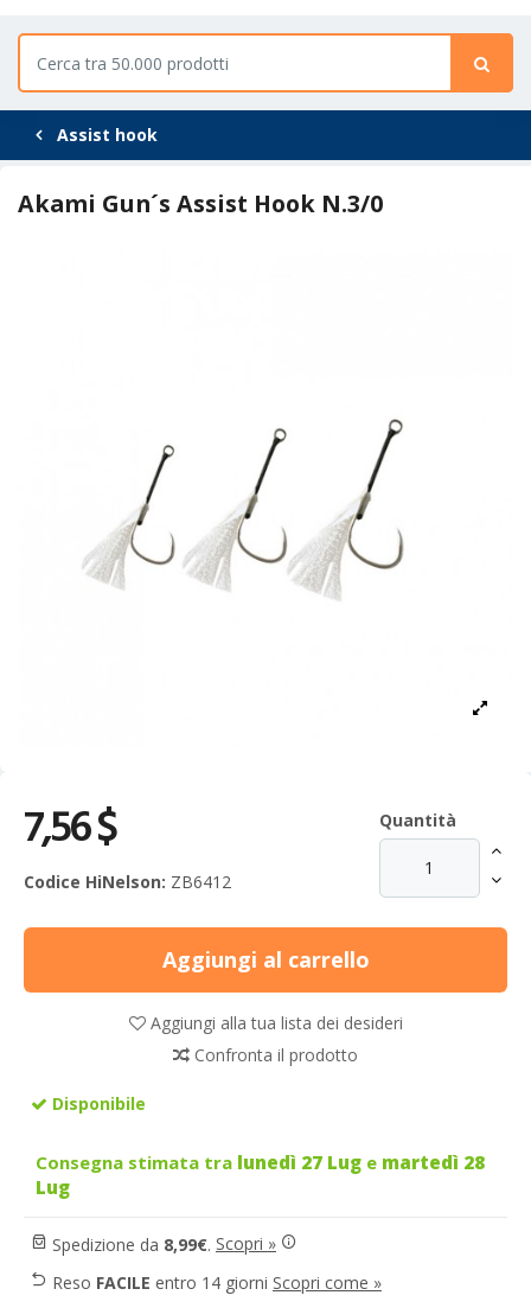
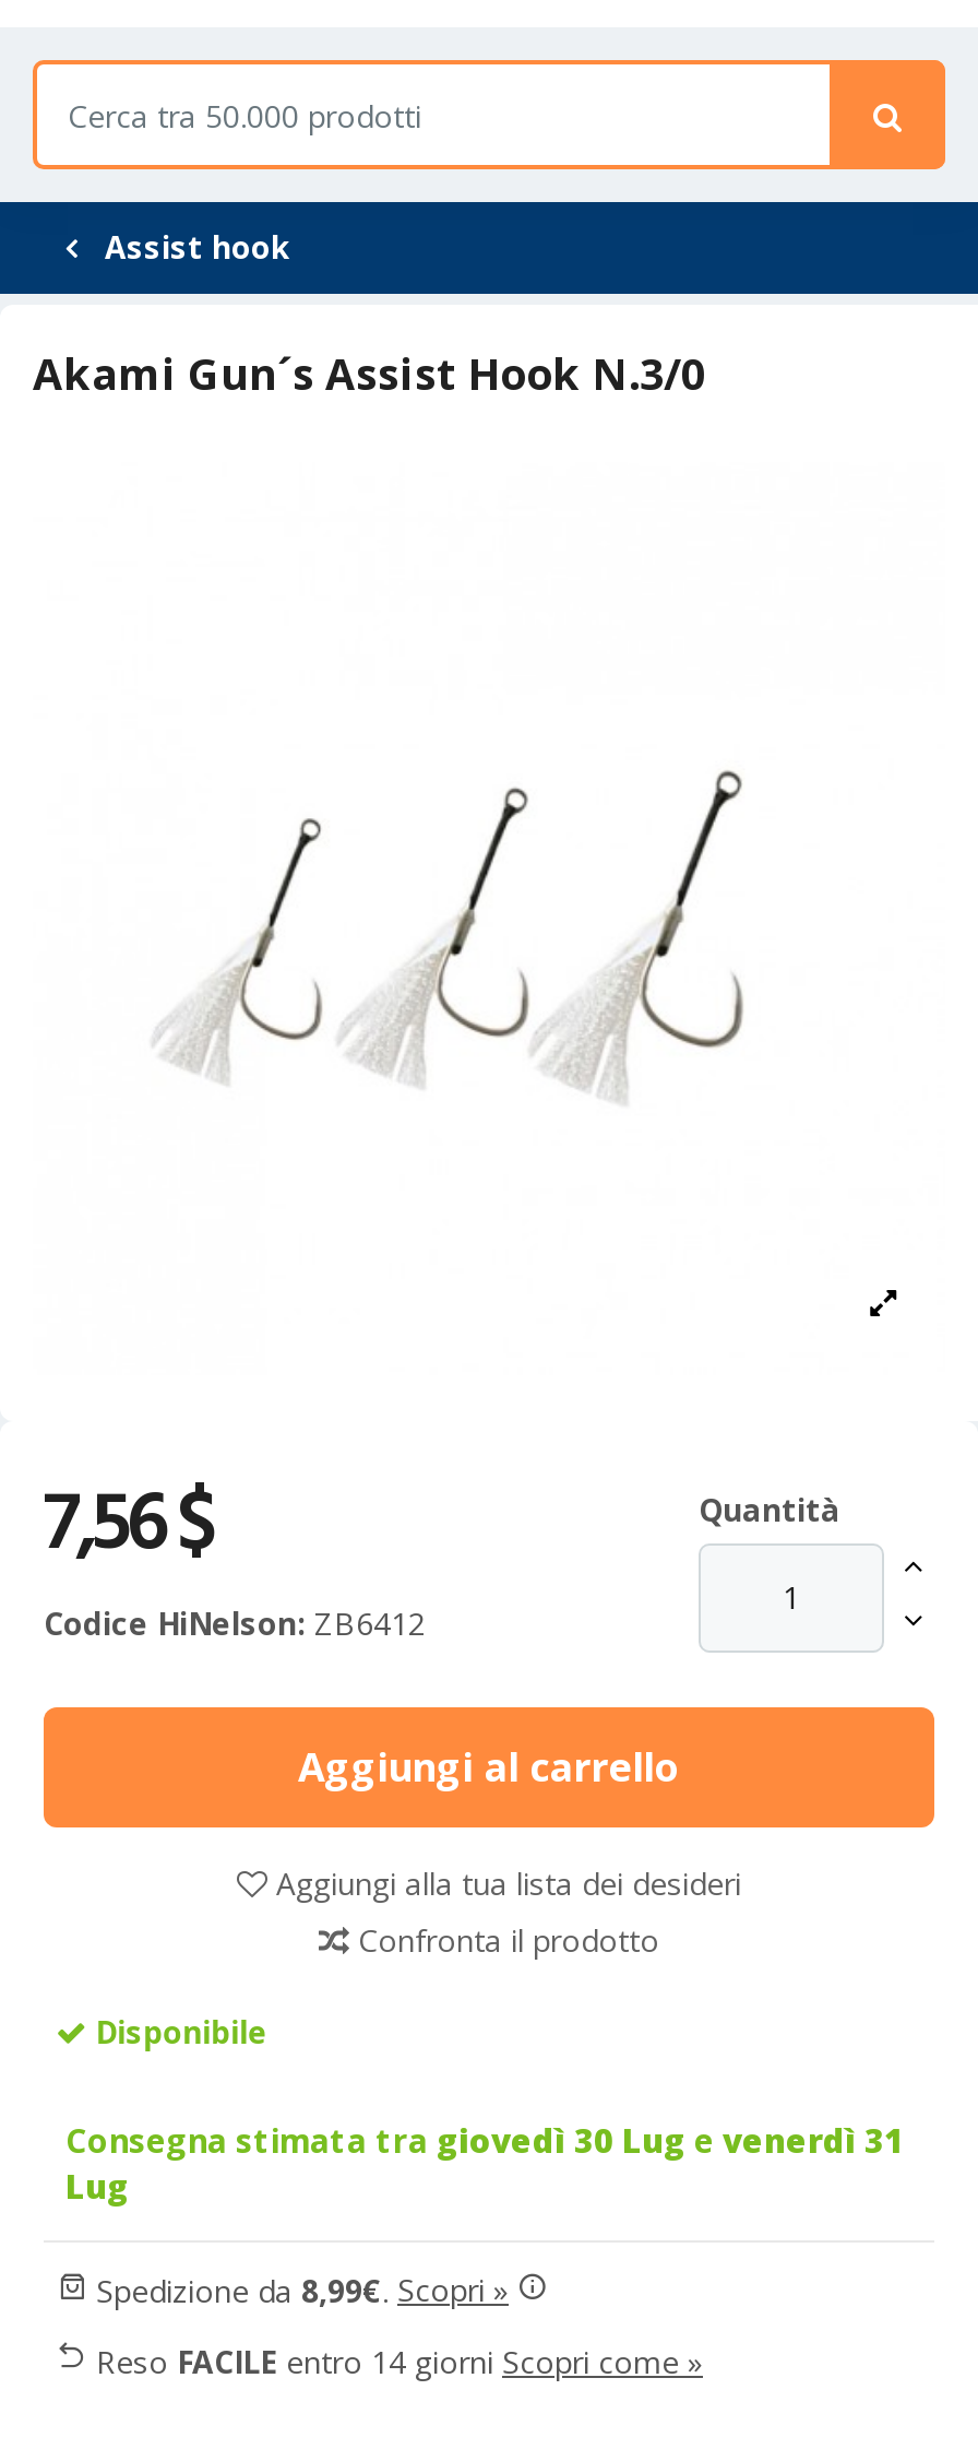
[36,1150,485,1174] Consegna stimata tra lunedì 27 Lug e martedì 28 -> [65,2118,904,2161] Consegna stimata tra giovedì 30 Lug e venerdì 31

